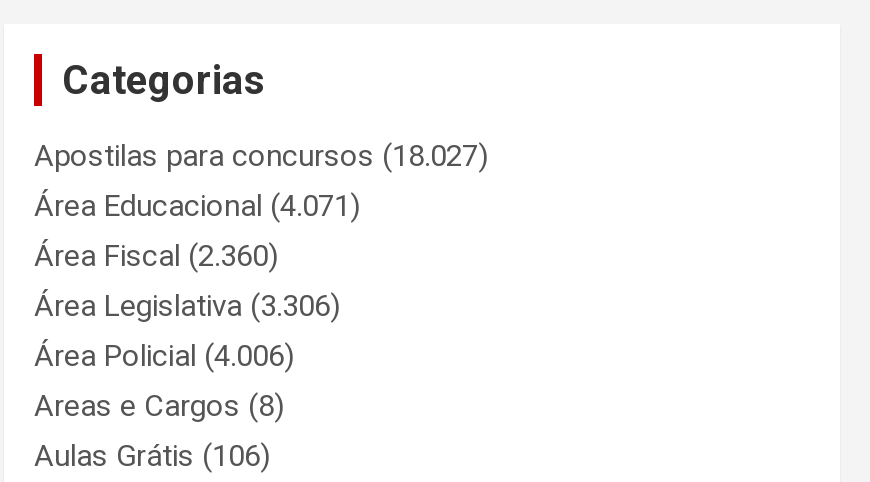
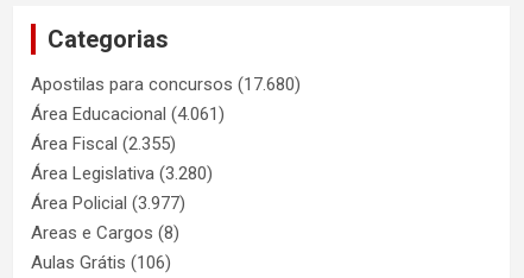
[34,138,488,174] Apostilas para concursos (18.027) -> [31,74,301,95] Apostilas para concursos (17.680)
[34,188,360,224] Área Educacional (4.071) -> [31,103,225,125] Área Educacional (4.061)
[34,238,278,274] Área Fiscal (2.360) -> [31,133,176,155] Área Fiscal (2.355)
[34,288,340,324] Área Legislativa (3.306) -> [31,163,213,184] Área Legislativa (3.280)
[34,338,294,374] Área Policial (4.006) -> [31,193,185,214] Área Policial (3.977)

